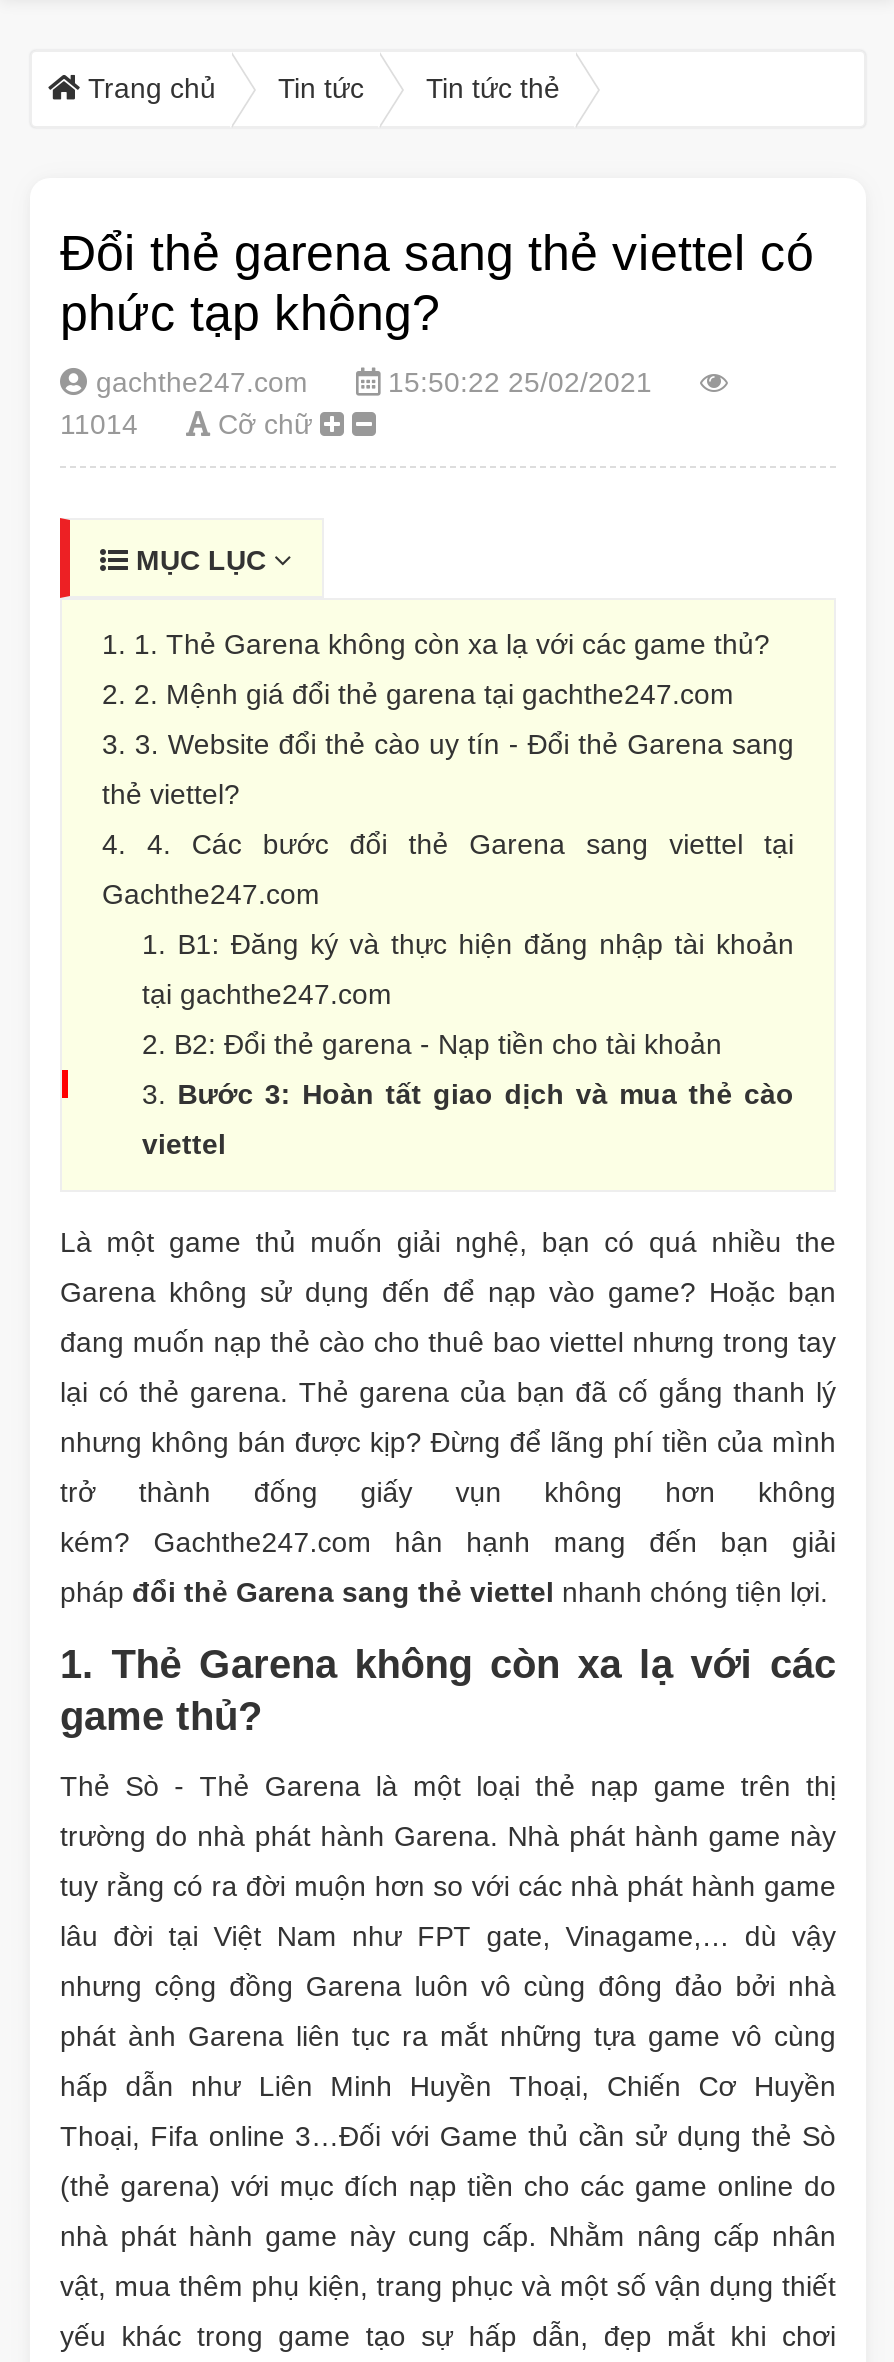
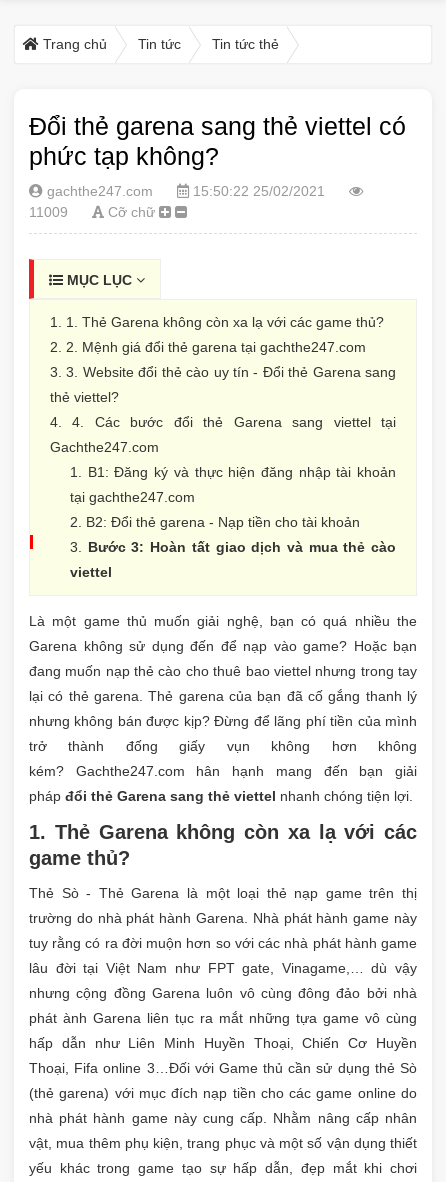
[60,408,138,440] 11014 -> [29,204,68,220] 11009

